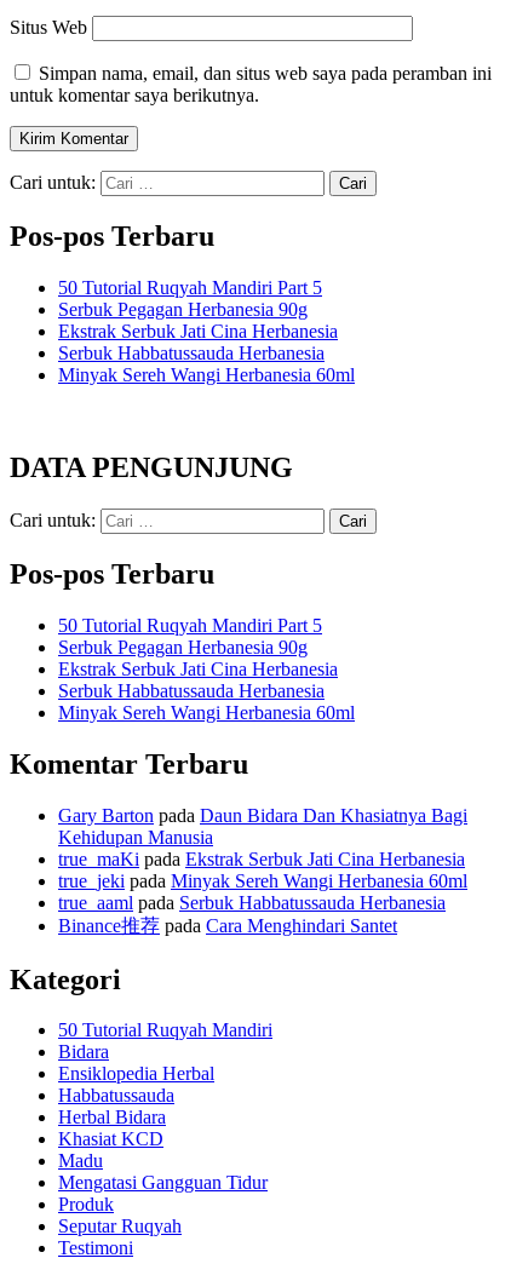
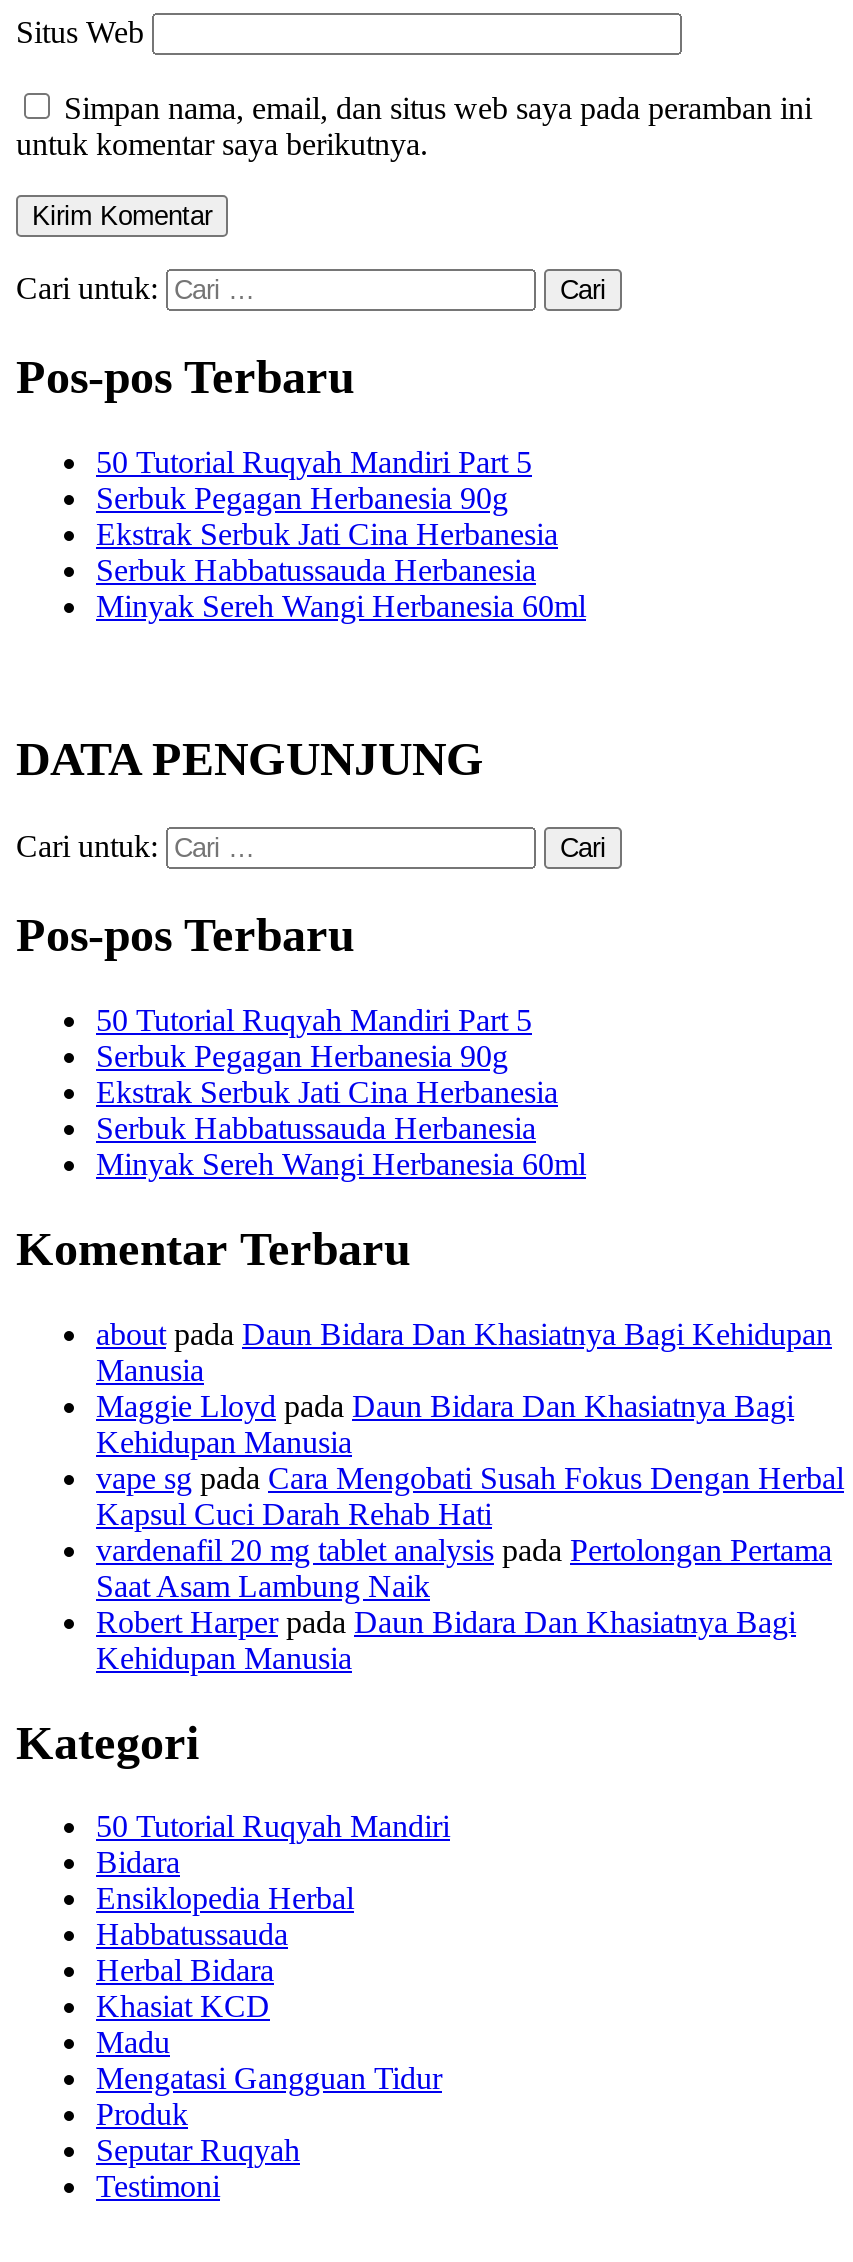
[58,805,467,825] Gary Barton pada Daun Bidara Dan Khasiatnya Bagi -> [96,1316,832,1422] about pada Daun Bidara Dan Khasiatnya Bagi Kehidupan | Manusia | Maggie Lloyd pada Daun Bidara Dan Khasiatnya Bagi
[58,848,467,935] true_maKi pada Ekstrak Serbuk Jati Cina Herbanesia | true_jeki pada Minyak Sereh Wangi Herbanesia 60ml | true_aaml pada Serbuk Habbatussauda Herbanesia | Binance推荐pada Cara Menghindari Santet -> [96,1460,844,1674] vape sgpada Cara Mengobati Susah Fokus Dengan Herbal | Kapsul Cuci Darah Rehab Hati | vardenafil 20 mg tablet analysis pada Pertolongan Pertama | Saat Asam Lambung Naik | Robert Harper padaDaun Bidara Dan Khasiatnya Bagi | Kehidupan Manusia

